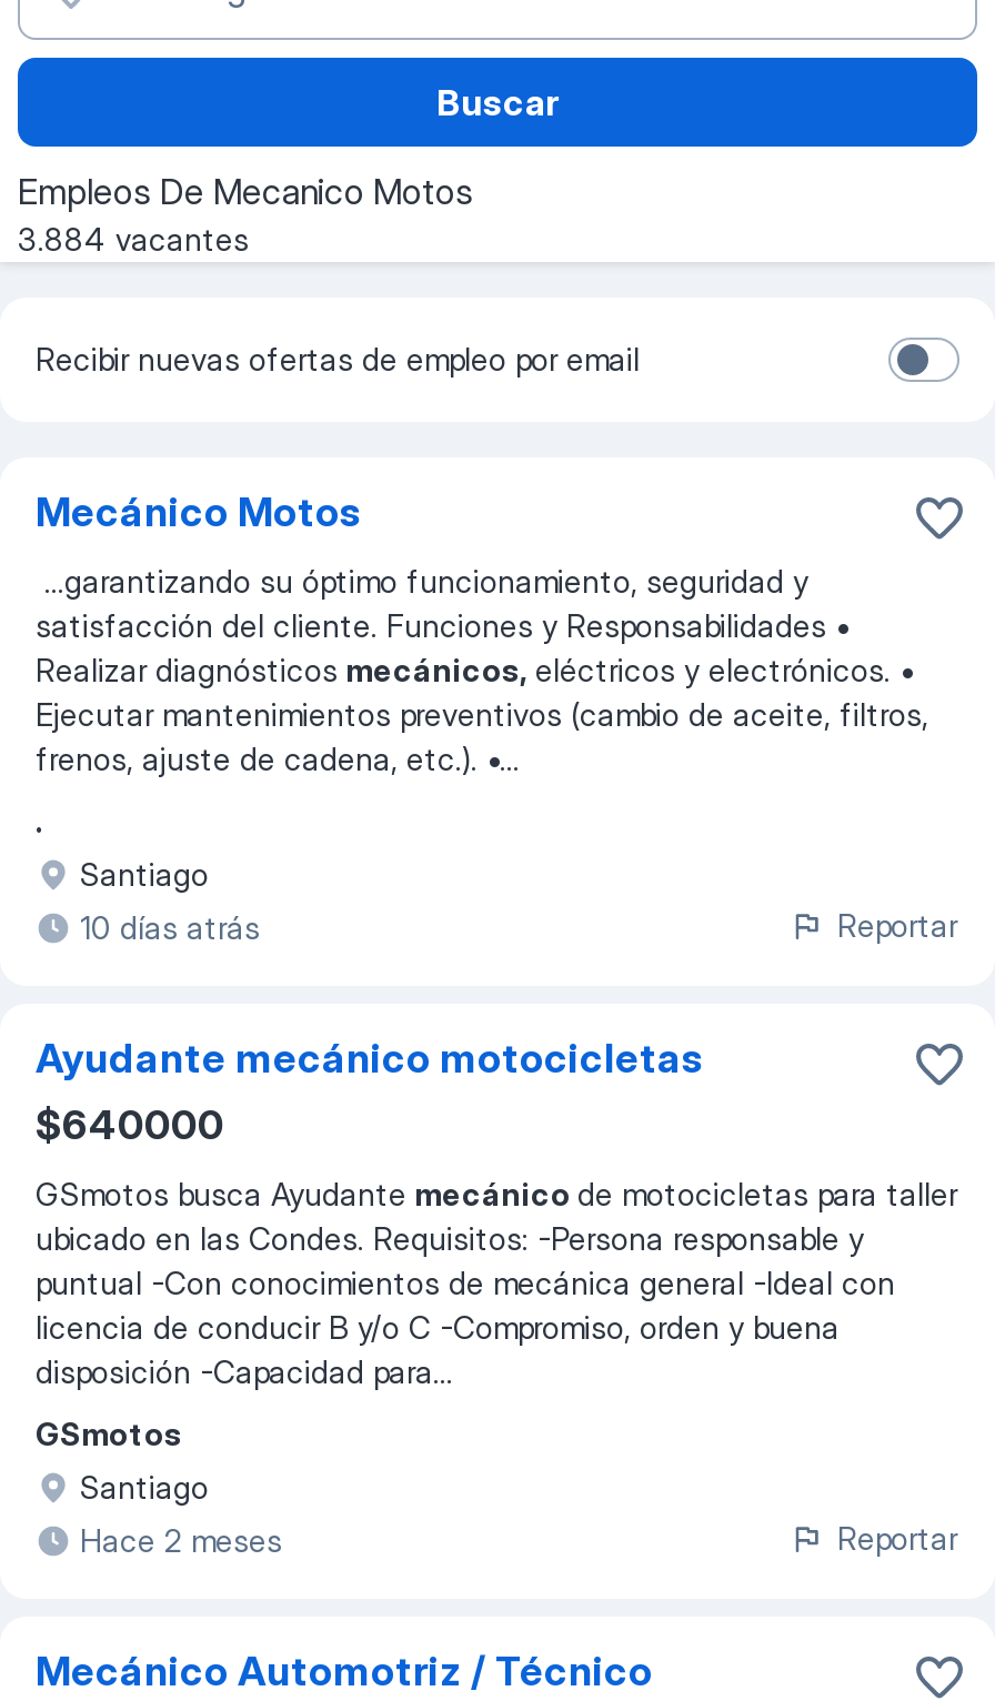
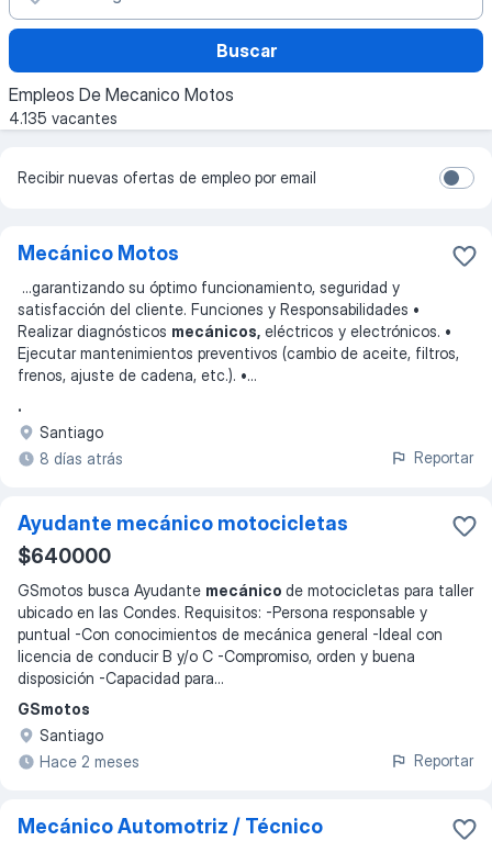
[18,220,249,258] 3.884 vacantes -> [9,109,118,127] 4.135 vacantes
[80,908,260,946] 10 días atrás -> [40,449,123,468] 8 días atrás

